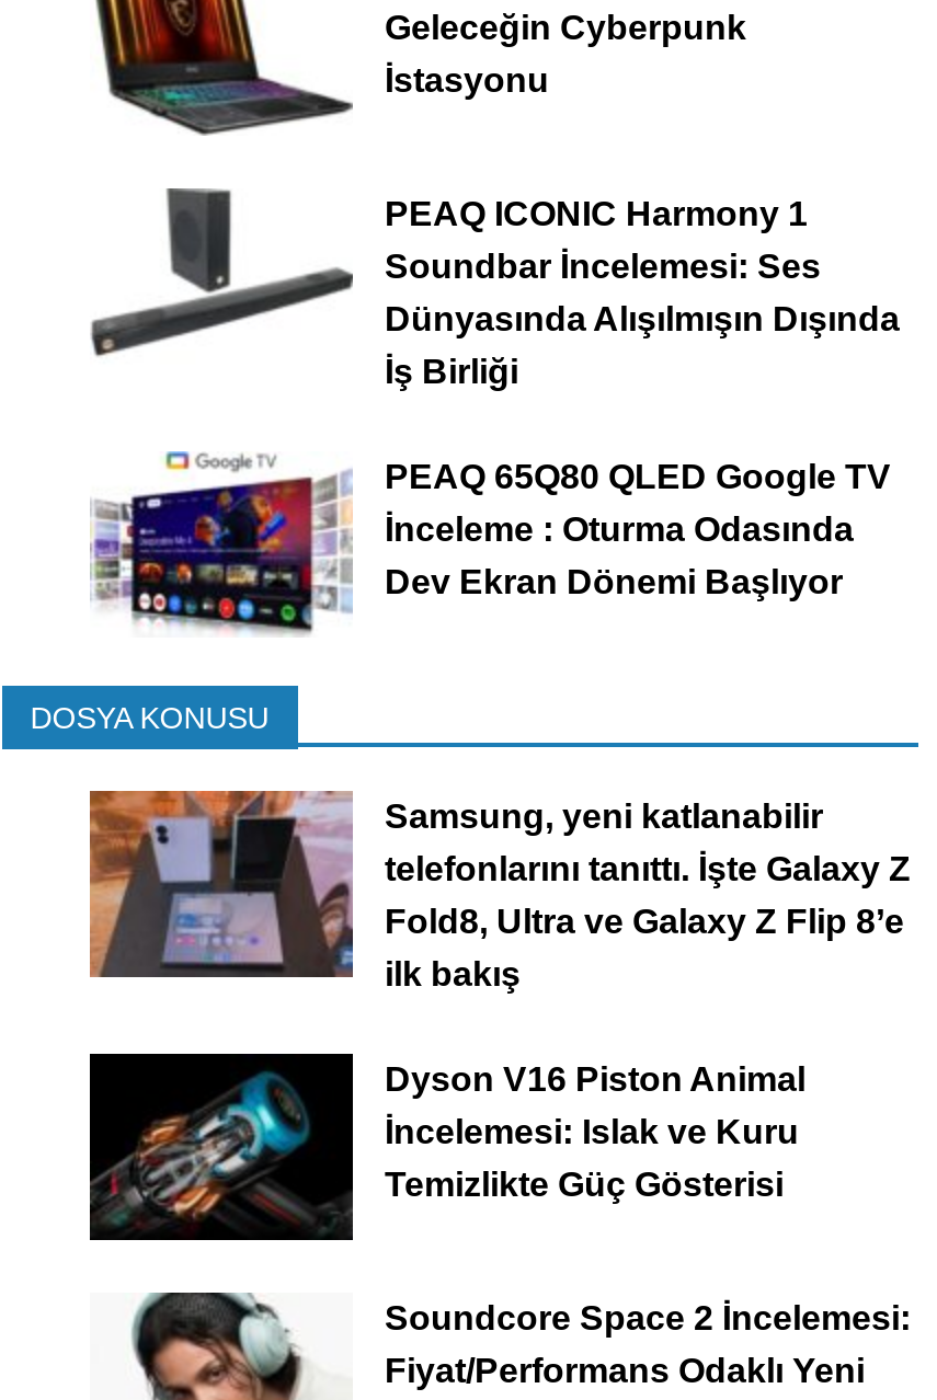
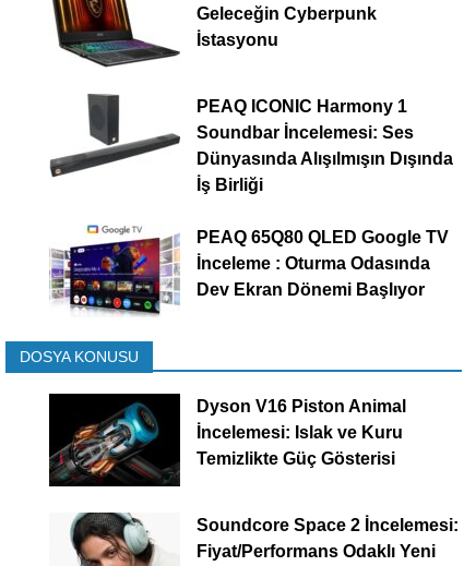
[88,789,911,993] [image] | Samsung, yeni katlanabilir | telefonlarını tanıttı. İşte Galaxy Z | Fold8, Ultra ve Galaxy Z Flip 8’e | ilk bakış -> none

